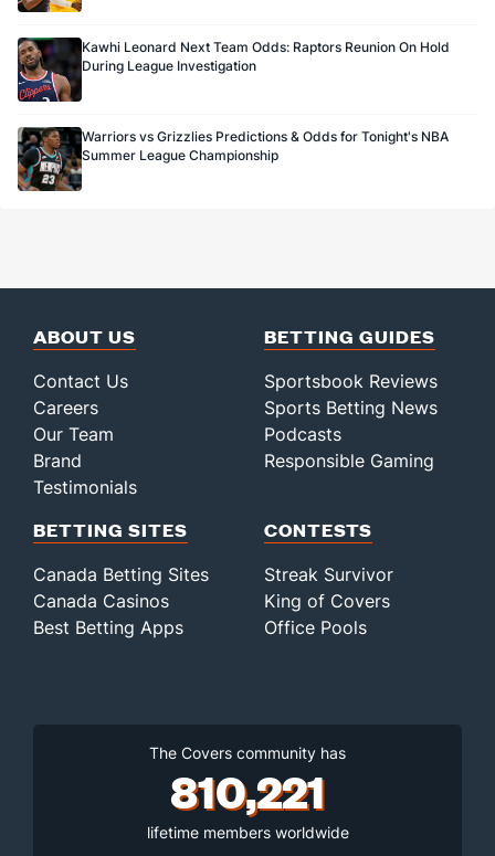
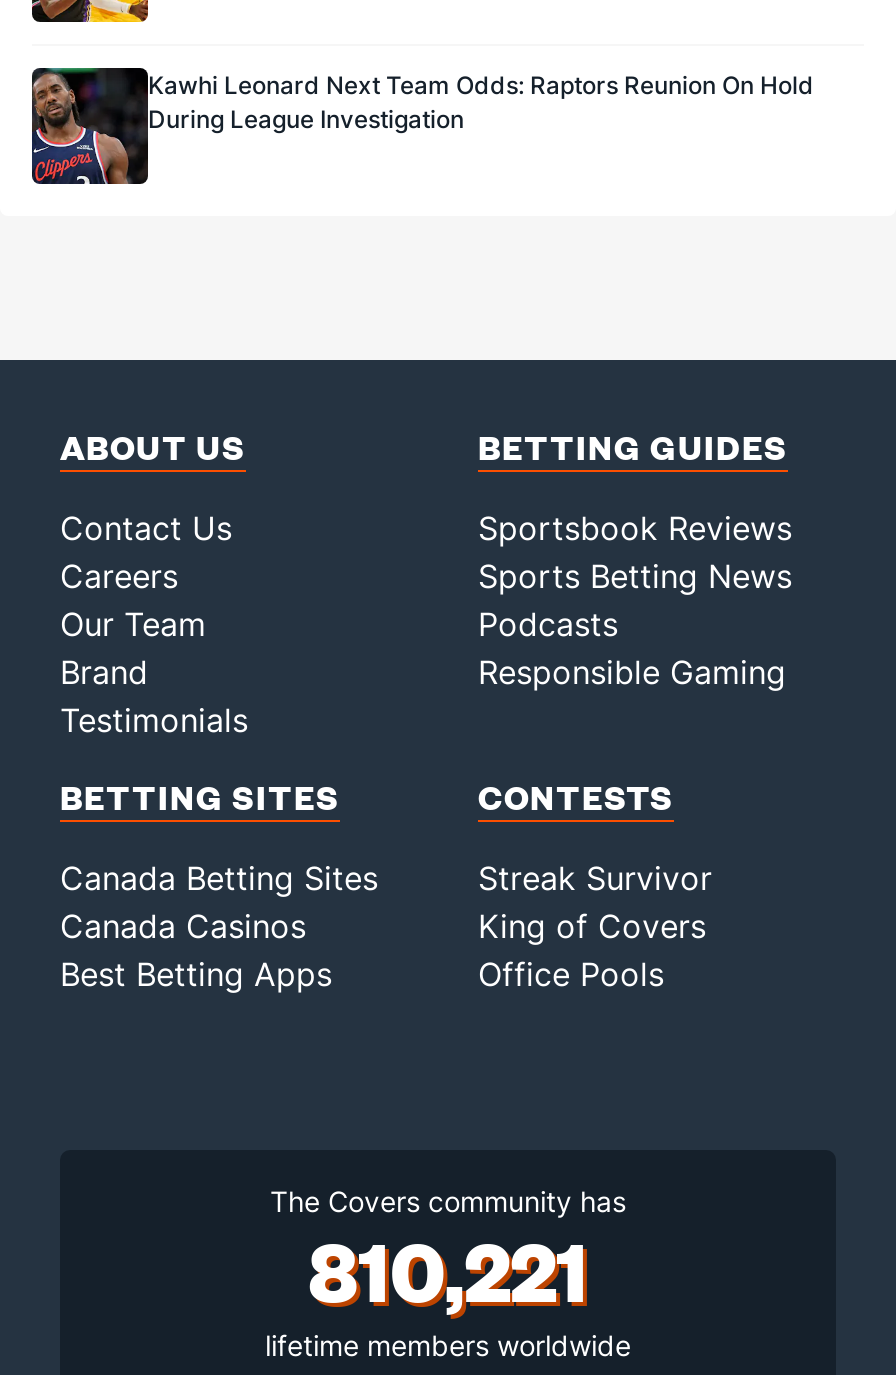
[17,127,449,192] [image] | Warriors vs Grizzlies Predictions & Odds for Tonight's NBA | Summer League Championship -> none

